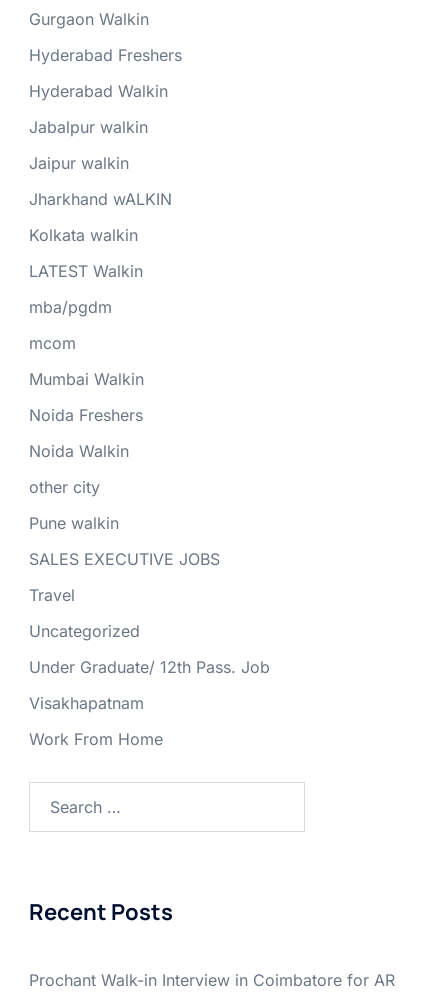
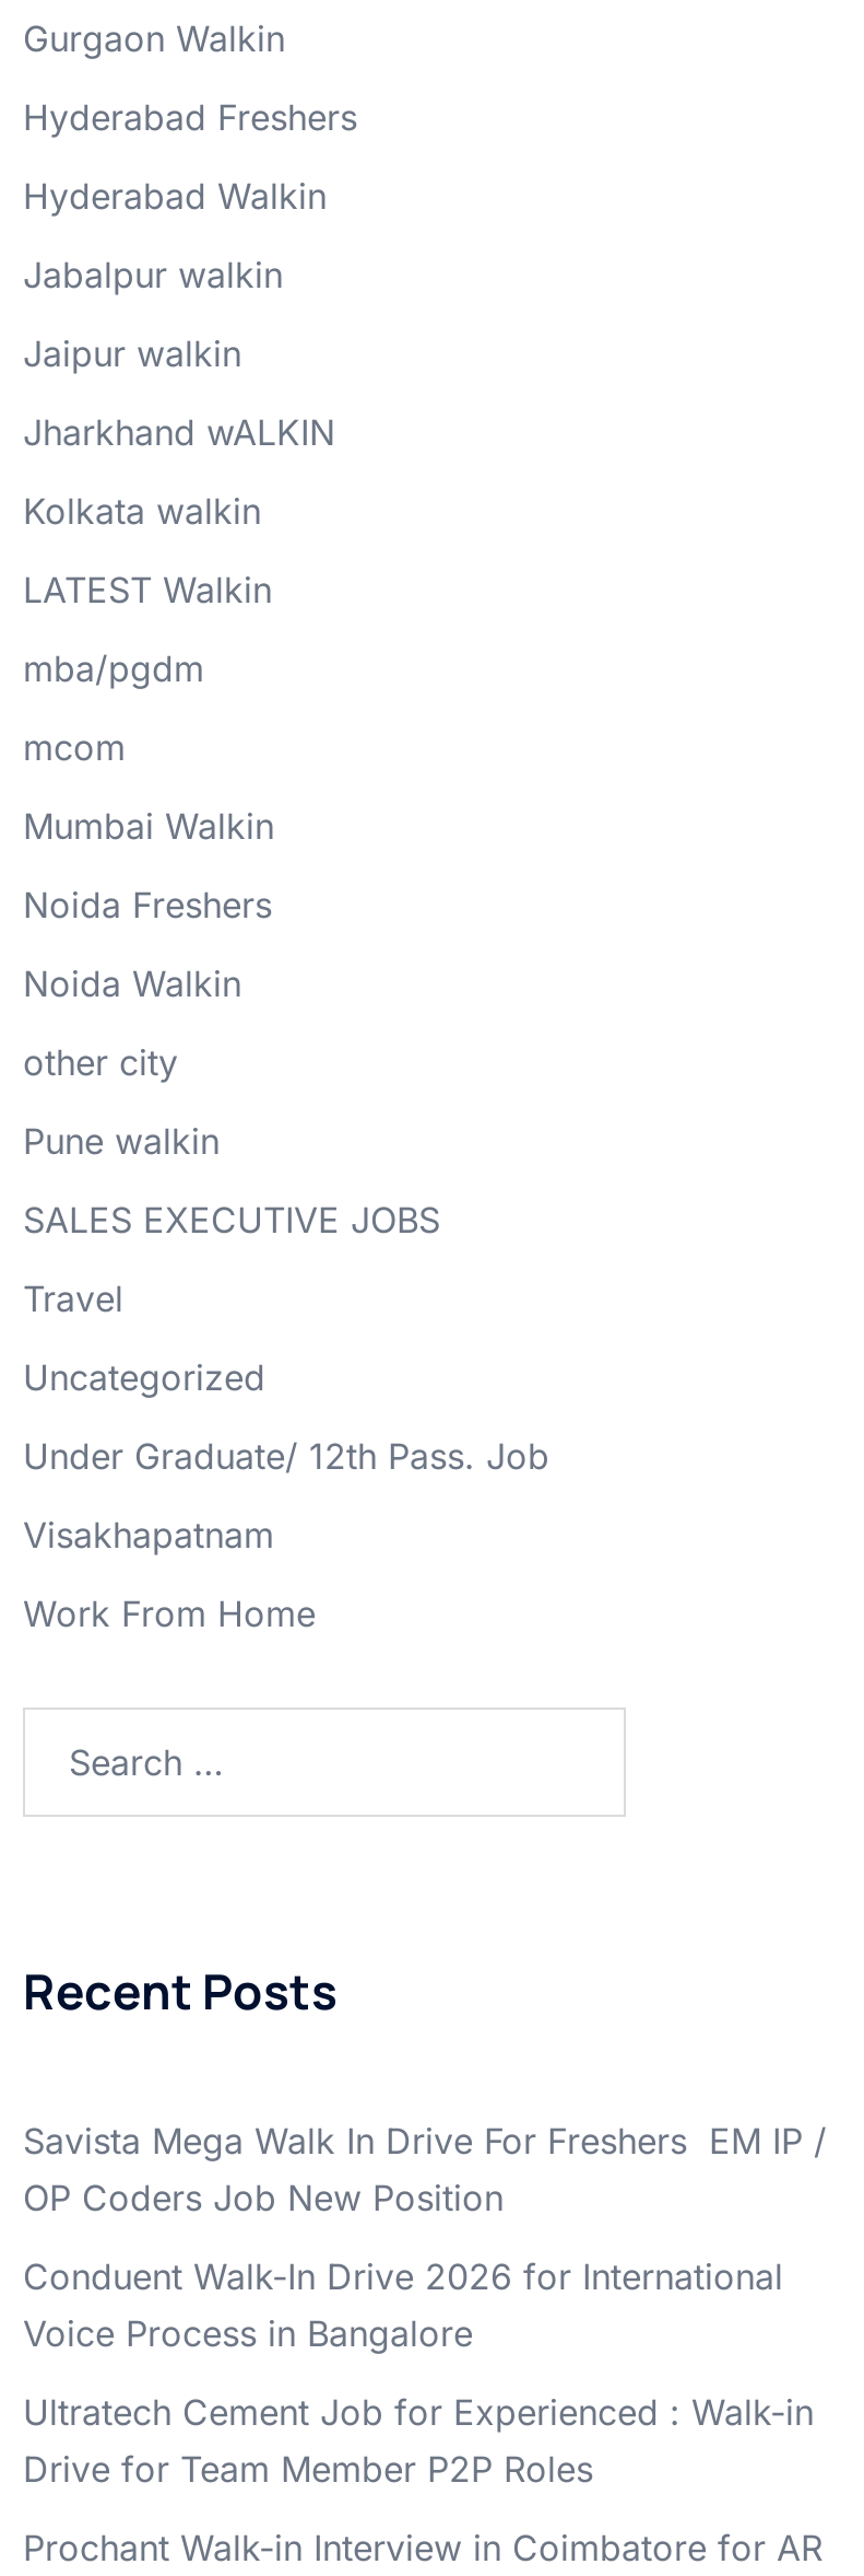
none -> [23,2119,827,2491] Savista Mega Walk In Drive For Freshers EM IP / | OP Coders Job New Position | Conduent Walk-In Drive 2026 for International | Voice Process in Bangalore | Ultratech Cement Job for Experienced : Walk-in | Drive for Team Member P2P Roles

